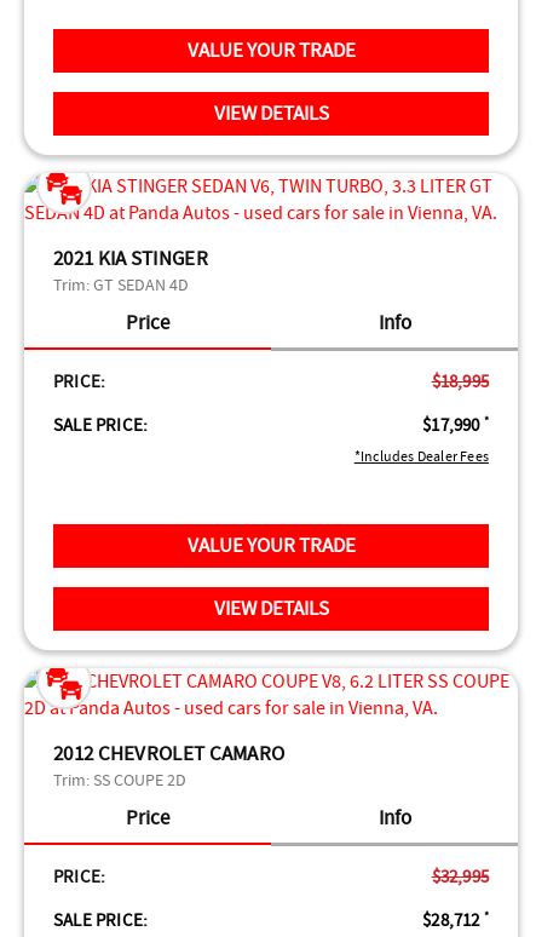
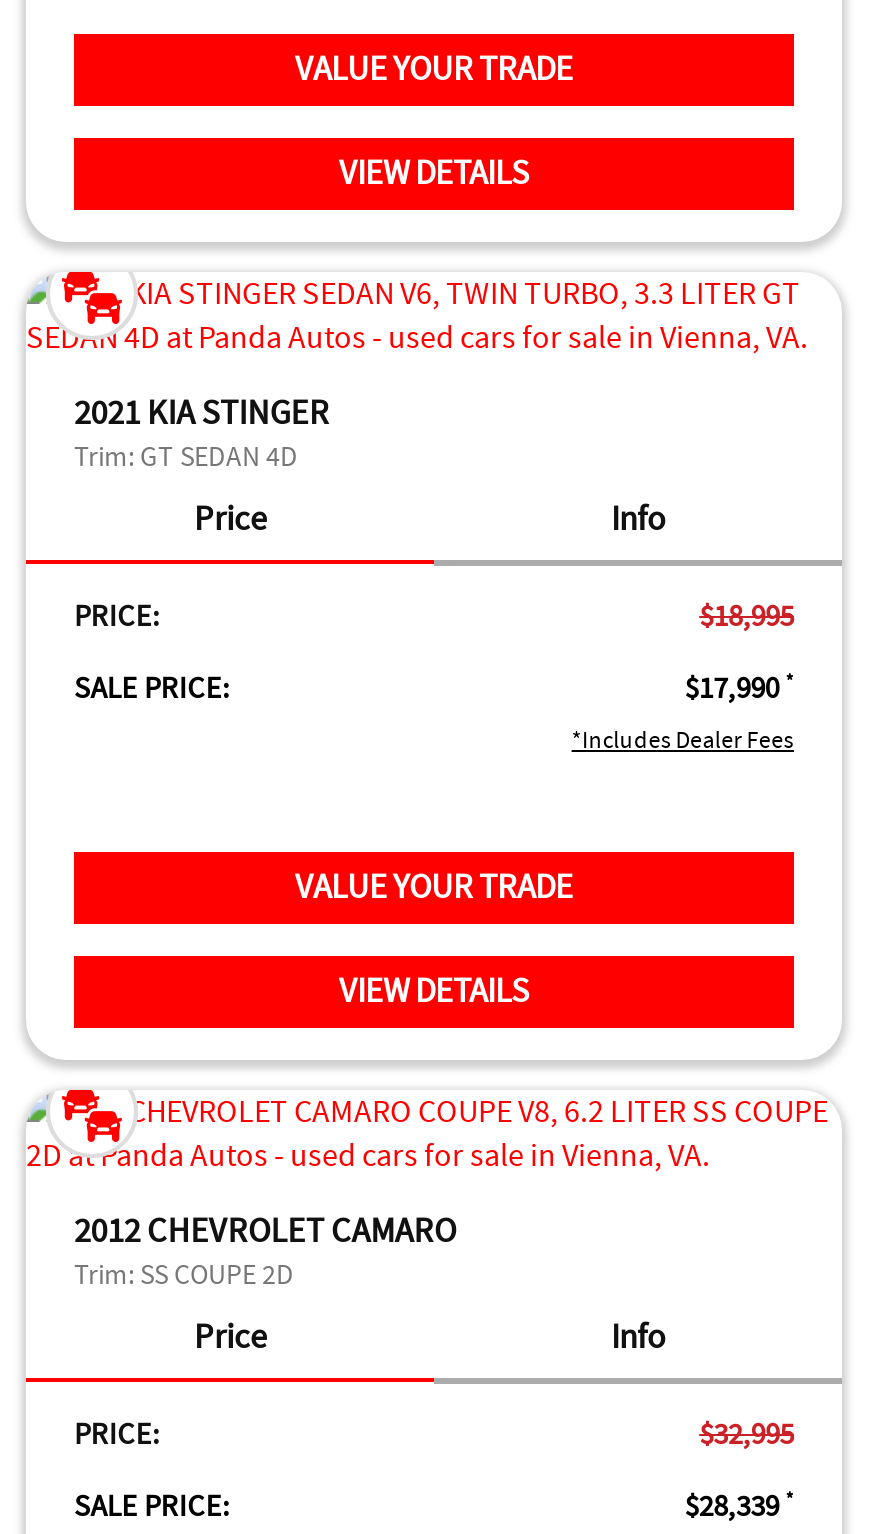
[423,909,489,932] $28,712 * -> [684,1488,794,1526] $28,339 *

